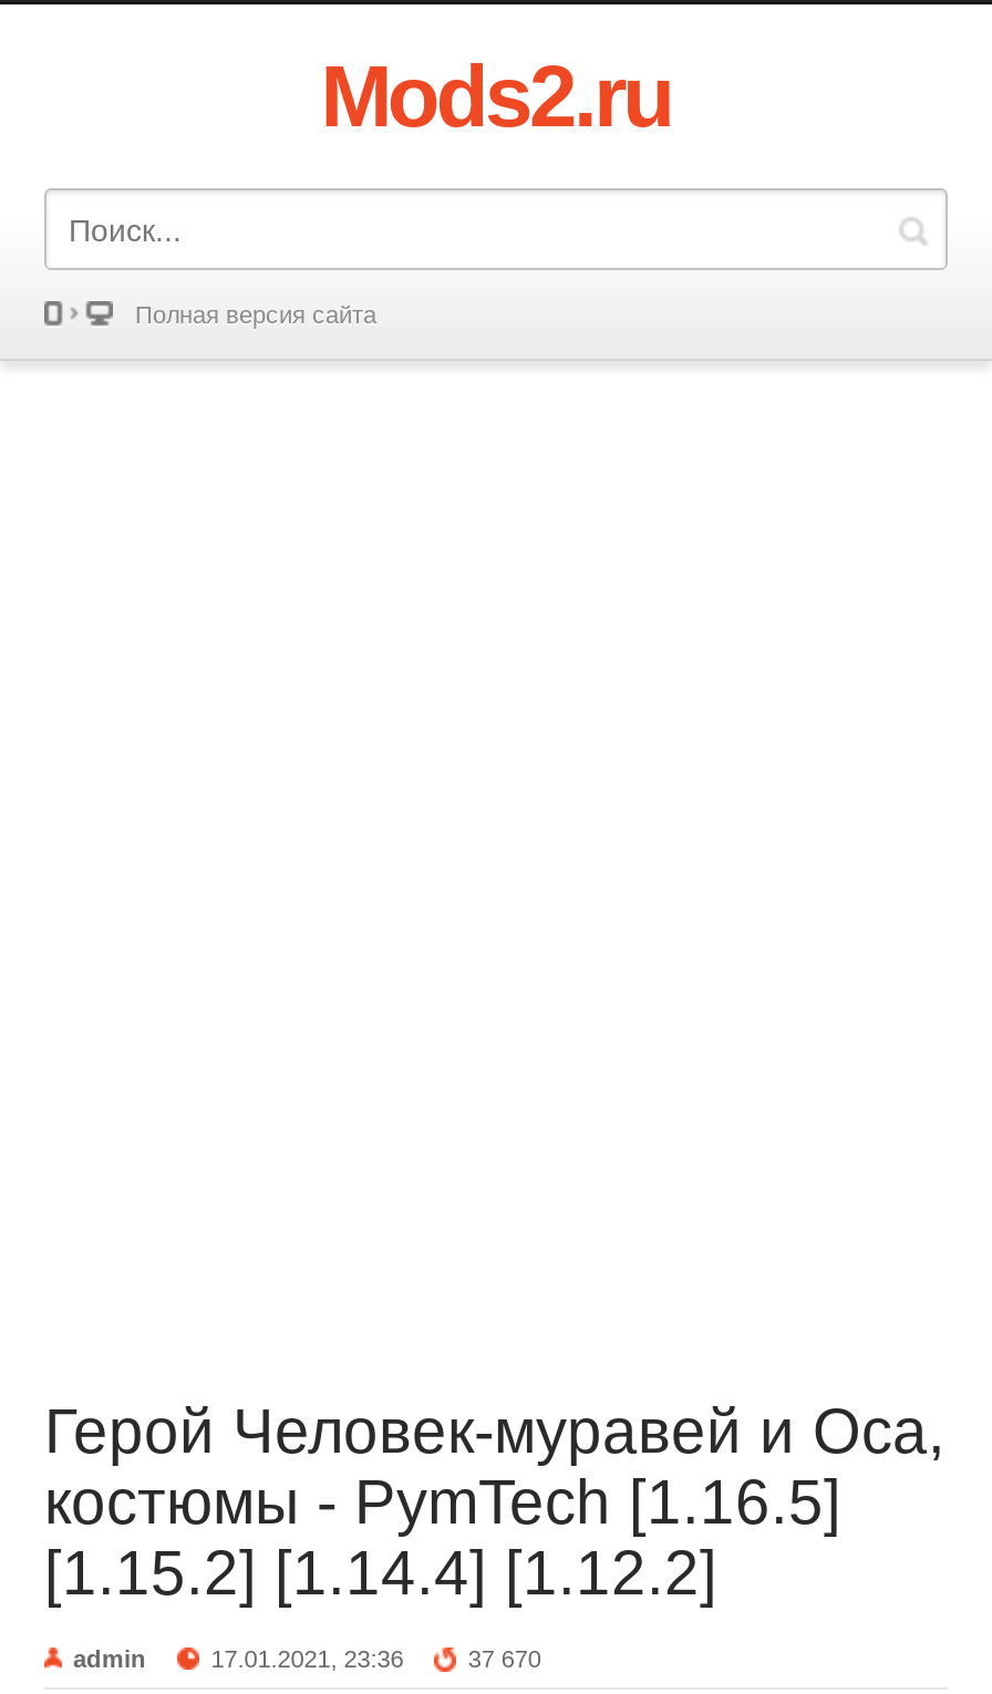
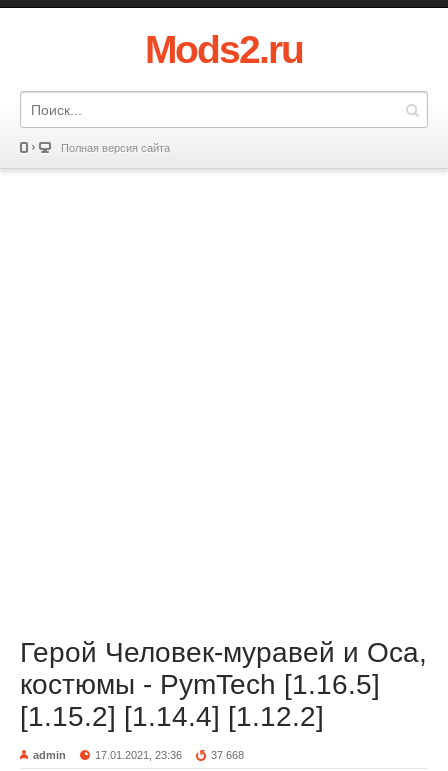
[468,1645,541,1672] 37 670 -> [211,749,244,761] 37 668

